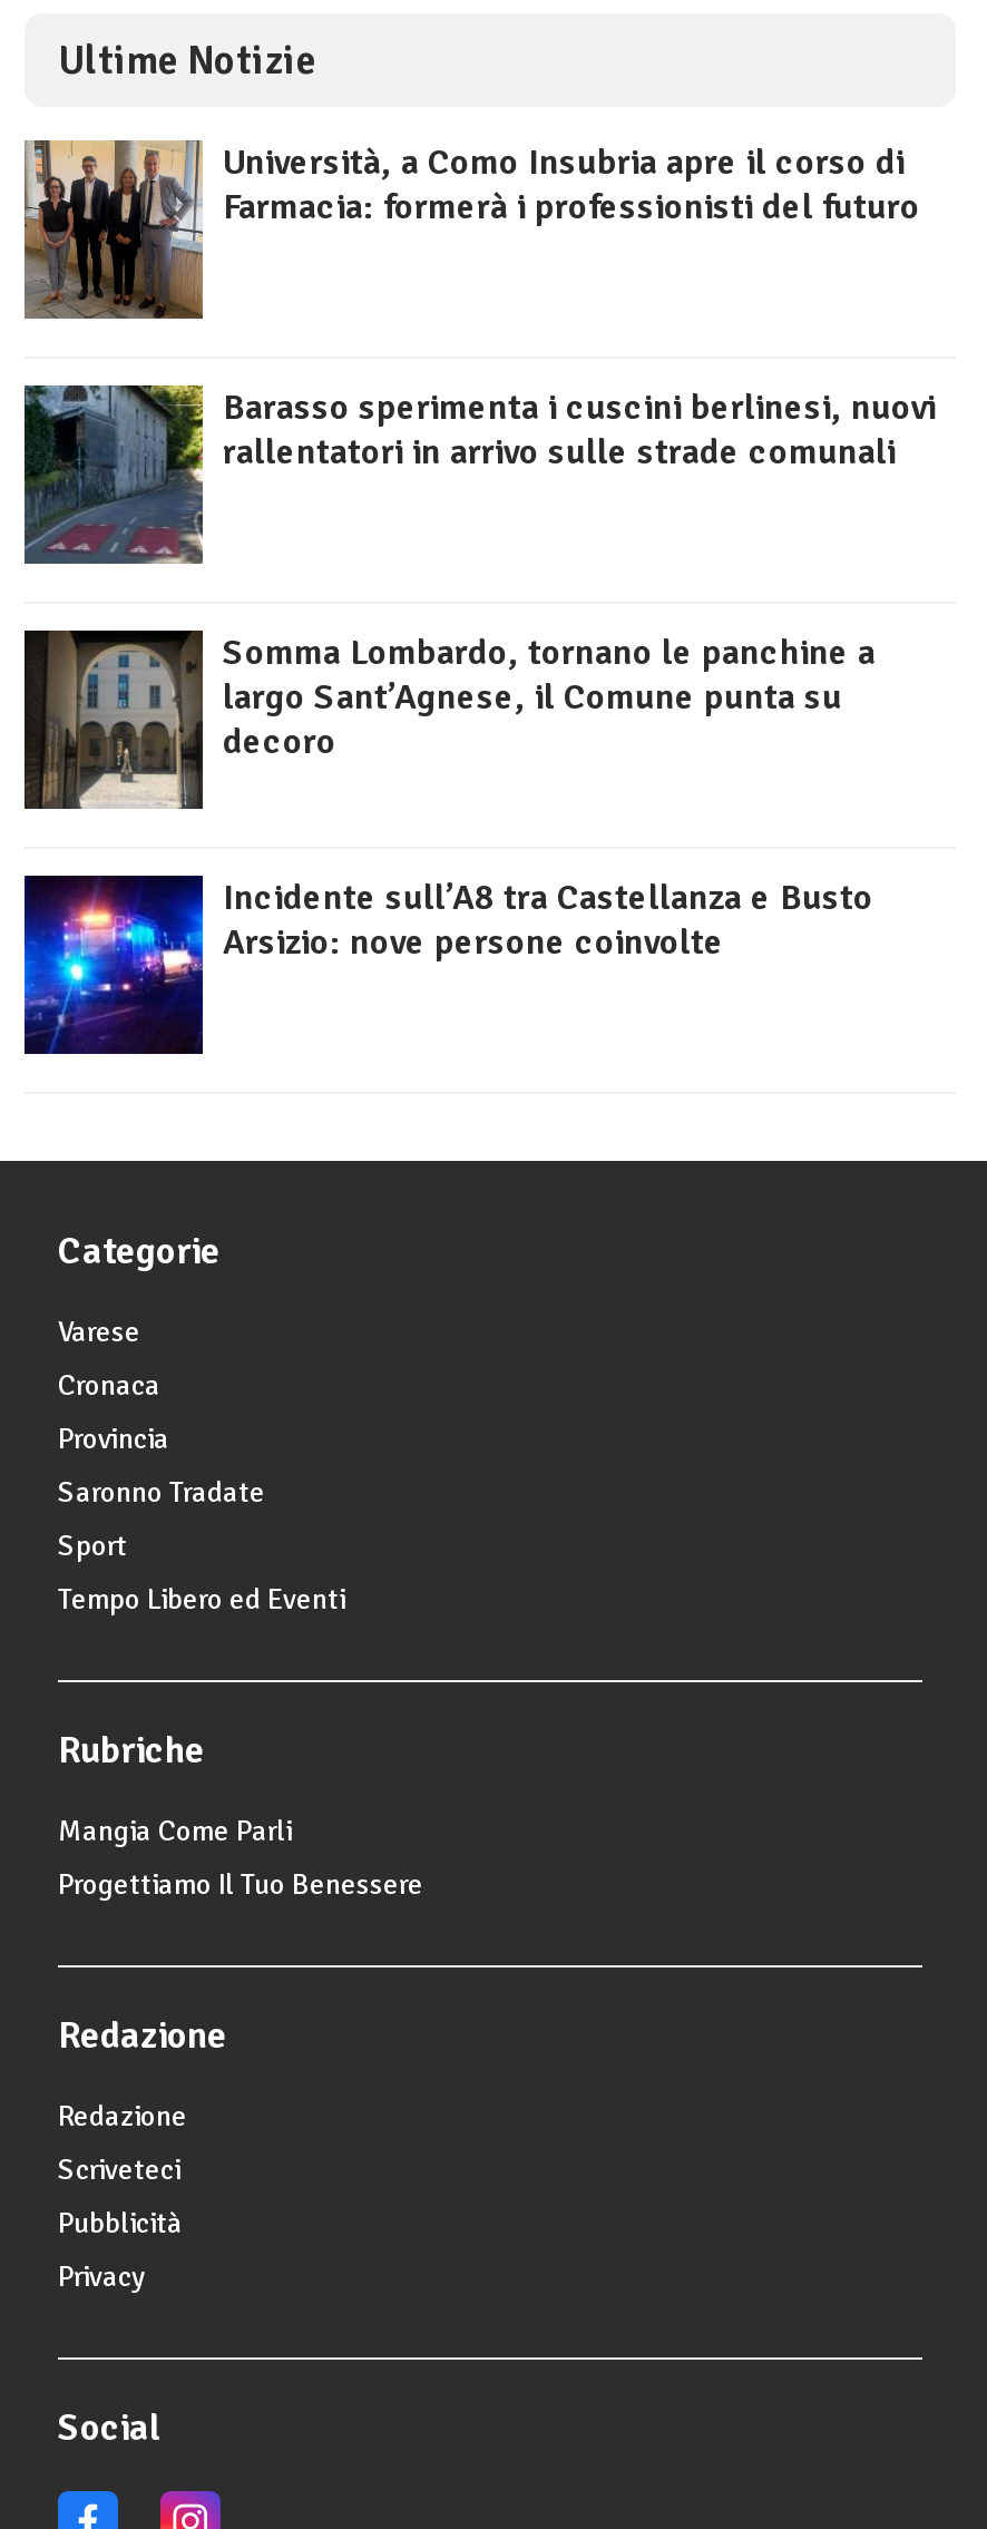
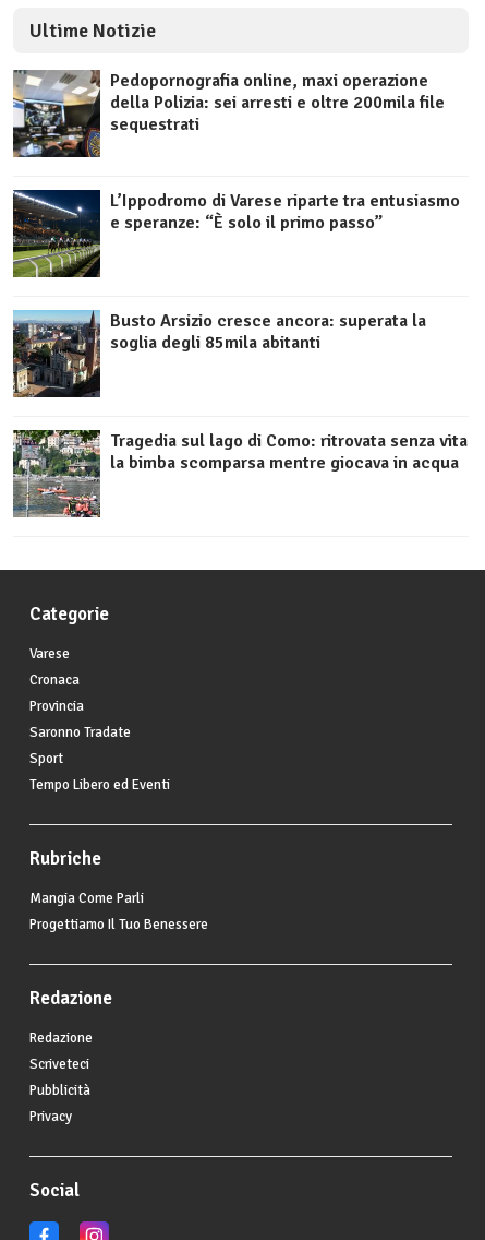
[22,140,920,321] [image] | Università, a Como Insubria apre il corso di | Farmacia: formerà i professionisti del futuro -> [12,70,445,158] [image] | Pedopornografia online, maxi operazione | della Polizia: sei arresti e oltre 200mila file | sequestrati
[25,383,938,566] [image] | Barasso sperimenta i cuscini berlinesi, nuovi | rallentatori in arrivo sulle strade comunali -> [12,189,460,278] [image] | L’Ippodromo di Varese riparte tra entusiasmo | e speranze: “È solo il primo passo”
[22,628,876,809] [image] | Somma Lombardo, tornano le panchine a | largo Sant’Agnese, il Comune punta su | decoro -> [12,310,426,398] [image] | Busto Arsizio cresce ancora: superata la | soglia degli 85mila abitanti
[22,873,873,1056] [image] | Incidente sull’A8 tra Castellanza e Busto | Arsizio: nove persone coinvolte -> [12,429,468,518] [image] | Tragedia sul lago di Como: ritrovata senza vita | la bimba scomparsa mentre giocava in acqua

